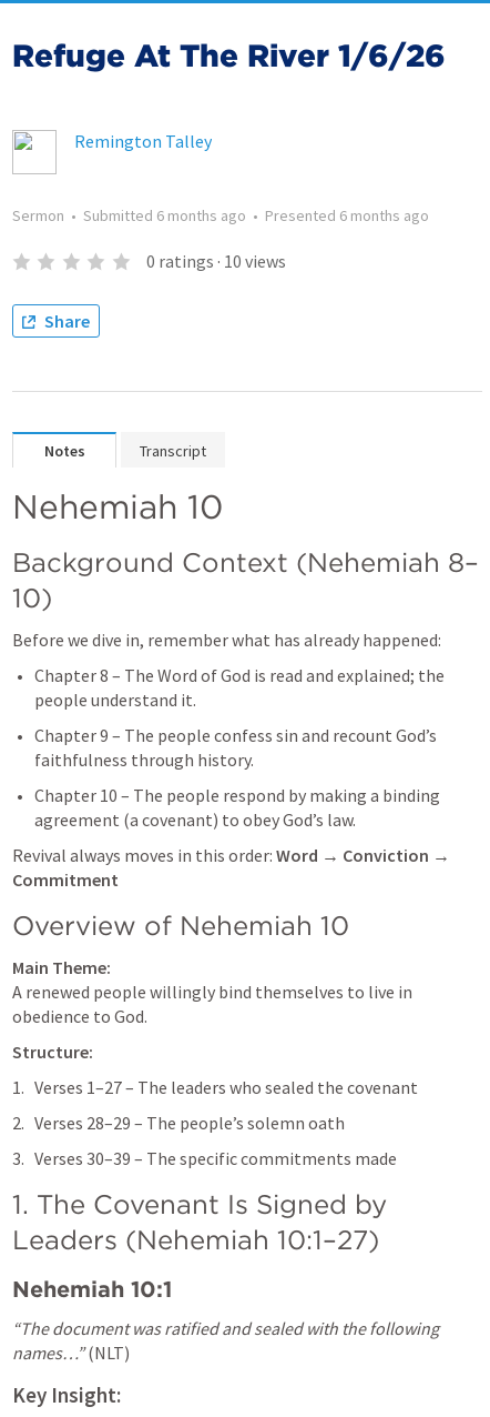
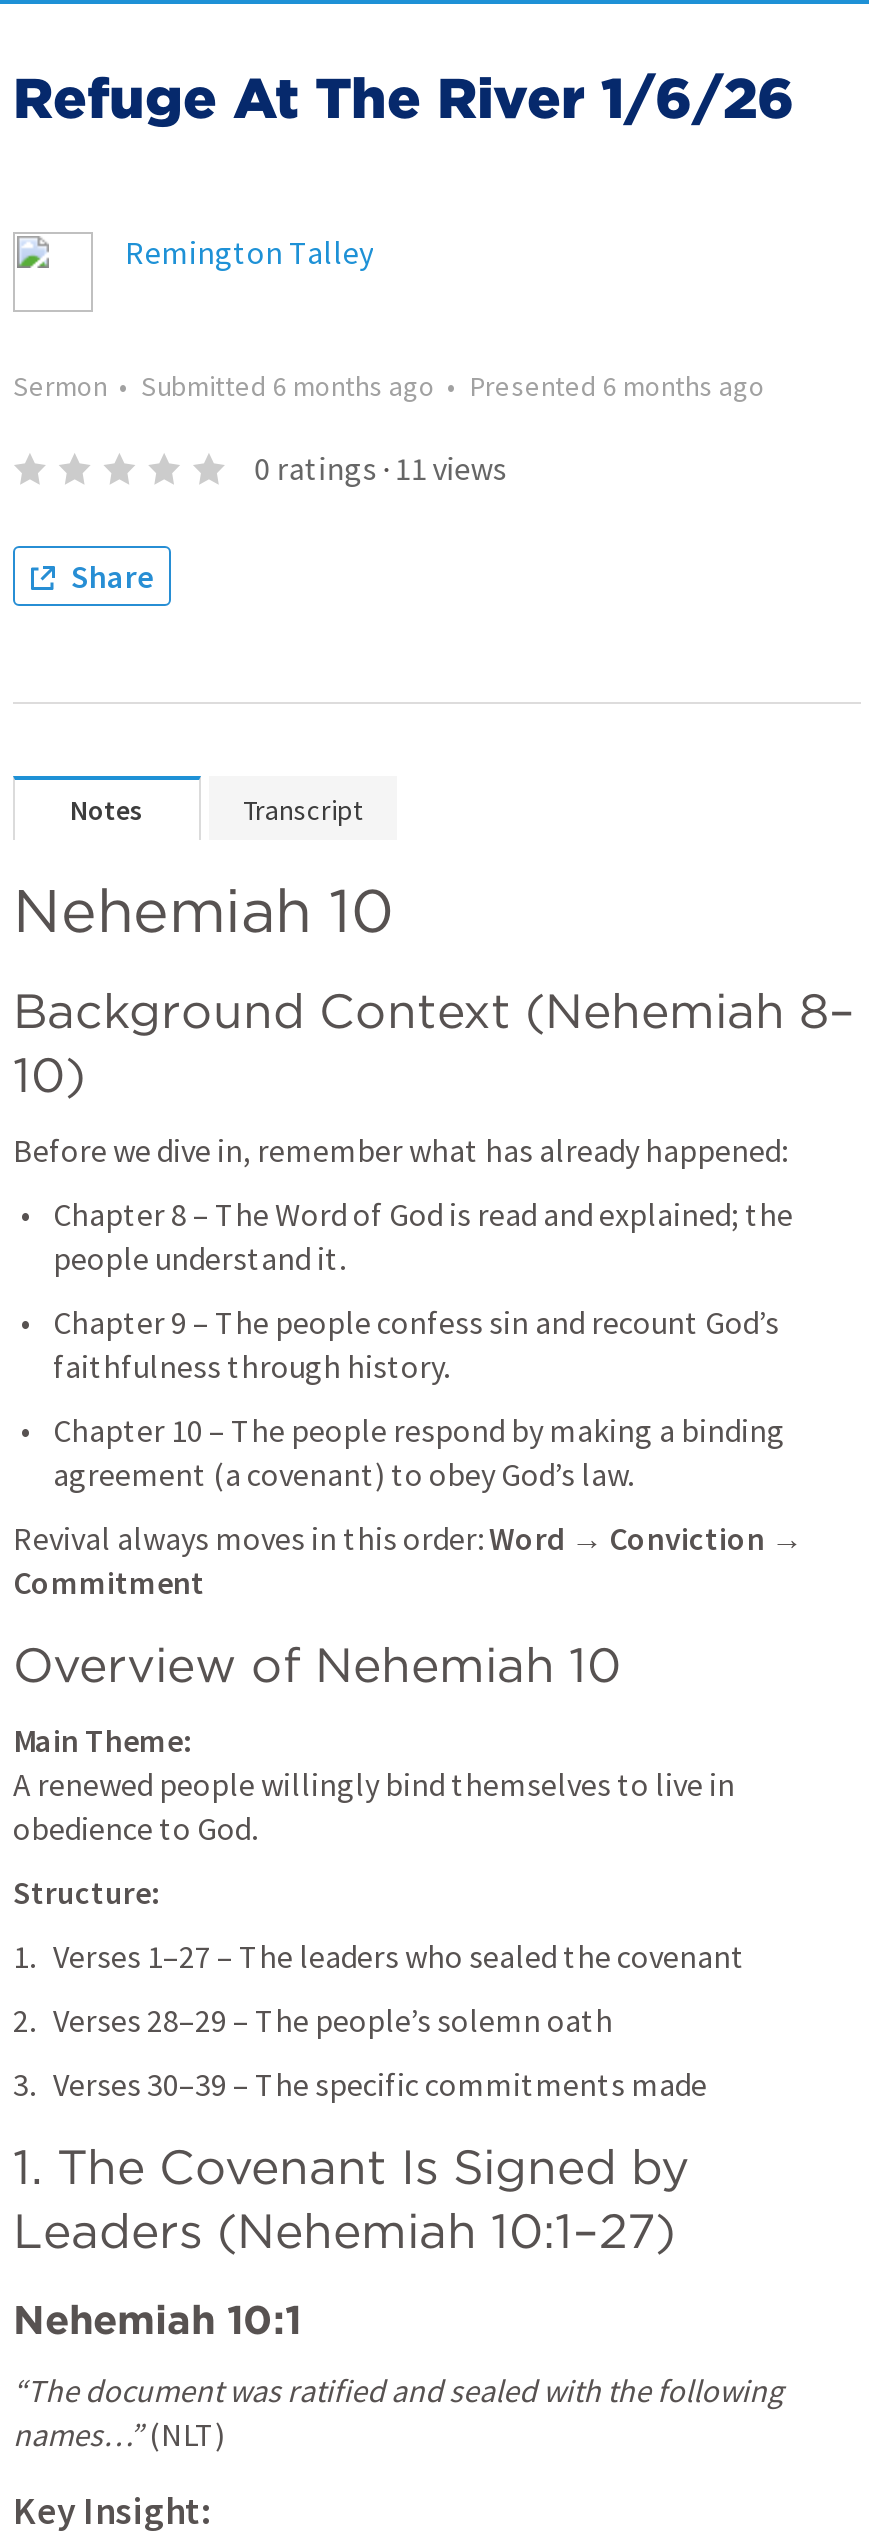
[146,250,286,272] 0 ratings · 10 views -> [254,448,506,488] 0 ratings · 11 views

